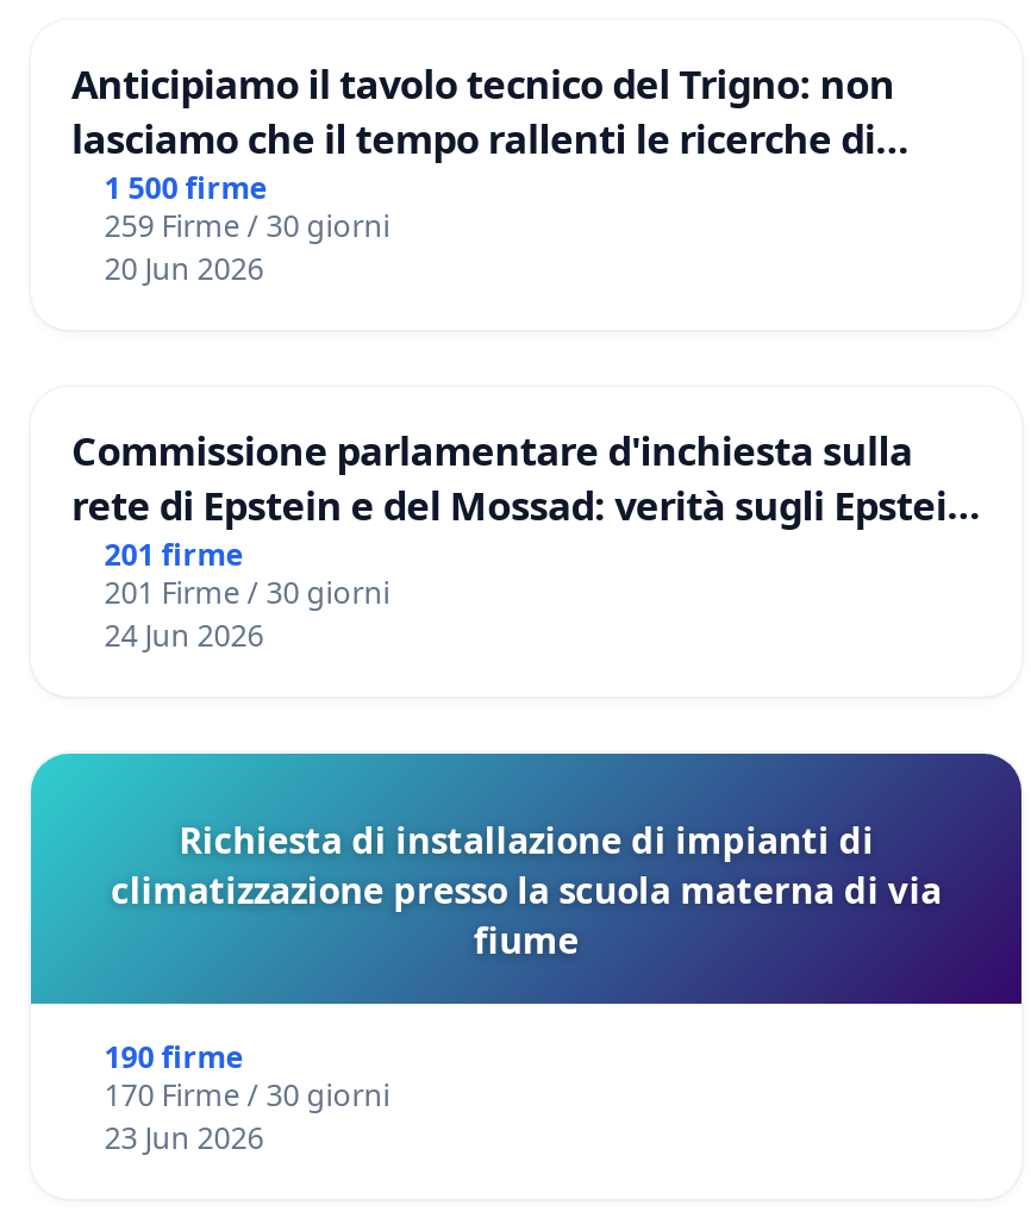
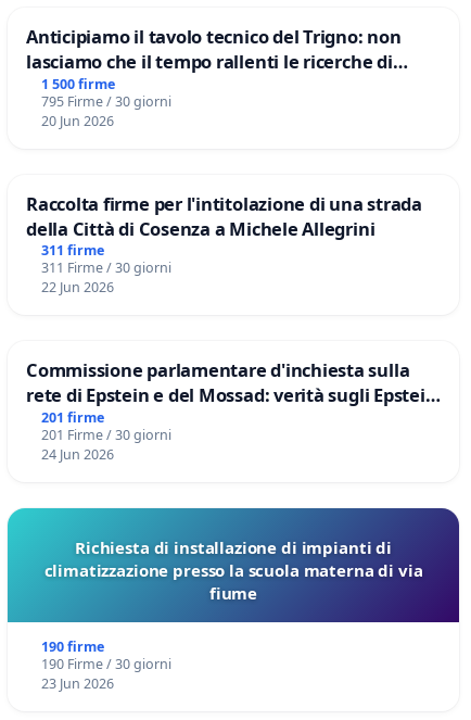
[104,205,390,245] 259 Firme / 30 giorni -> [41,92,171,110] 795 Firme / 30 giorni
none -> [26,191,422,297] Raccolta firme per l'intitolazione di una strada | della Città di Cosenza a Michele Allegrini | 311 firme | 311 Firme / 30 giorni | 22 Jun 2026
[104,1074,390,1114] 170 Firme / 30 giorni -> [41,655,171,674] 190 Firme / 30 giorni

